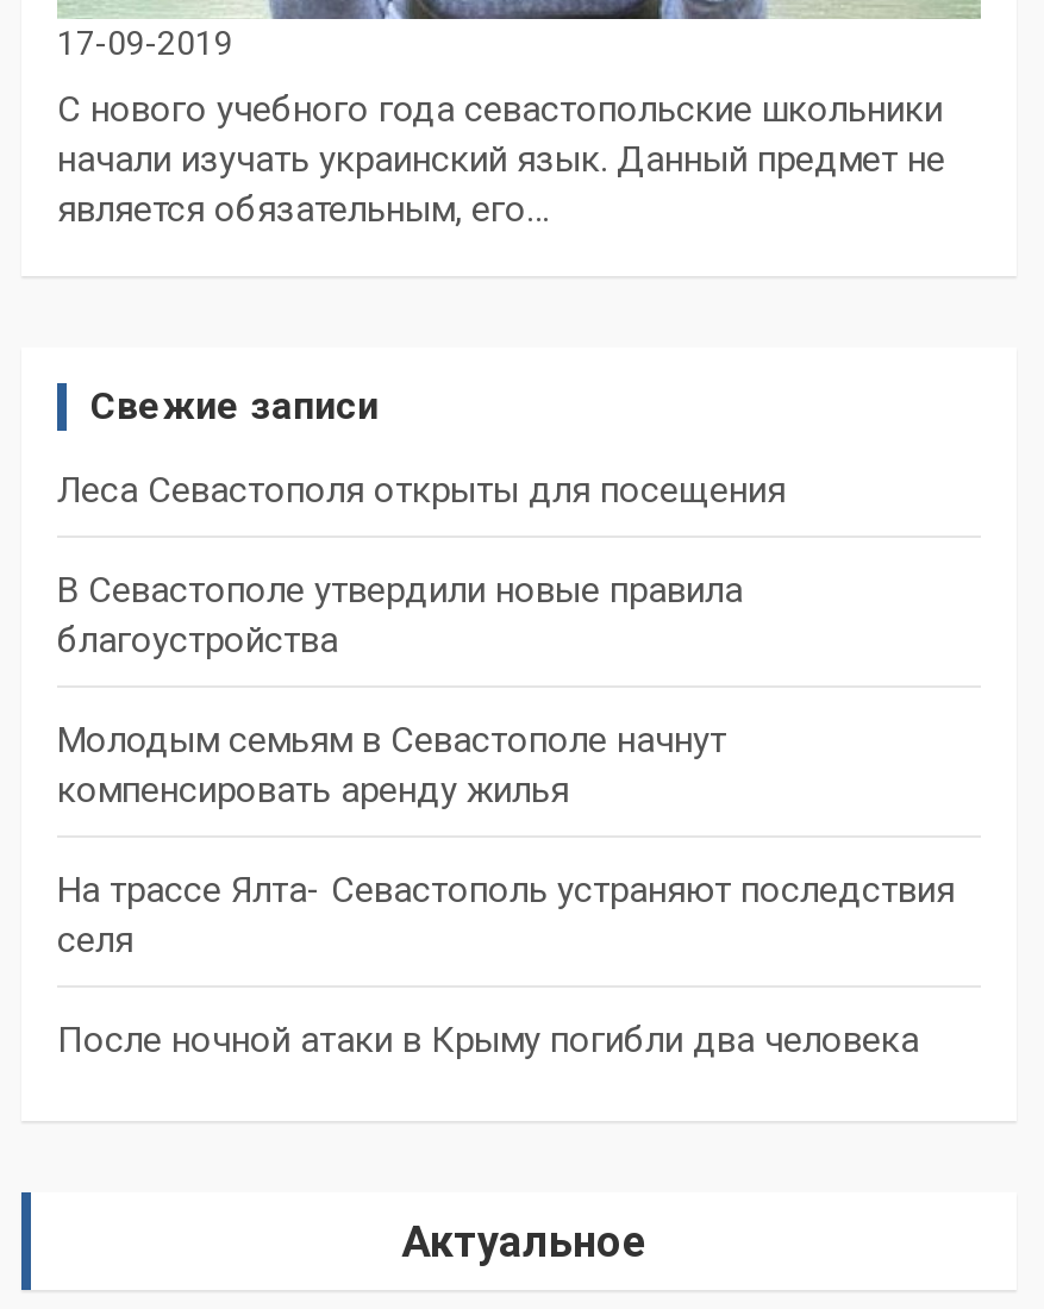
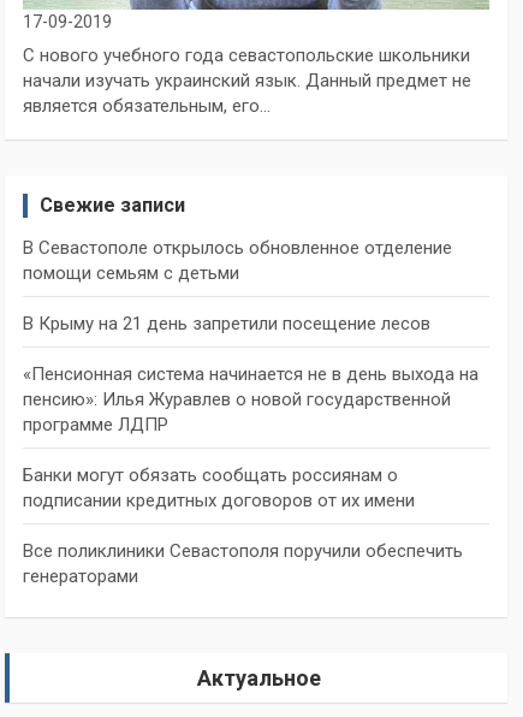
[57,468,786,511] Леса Севастополя открыты для посещения -> [23,237,452,284] В Севастополе открылось обновленное отделение | помощи семьям с детьми
[57,568,743,661] В Севастополе утвердили новые правила | благоустройства -> [23,313,430,334] В Крыму на 21 день запретили посещение лесов
[57,718,726,811] Молодым семьям в Севастополе начнут | компенсировать аренду жилья -> [23,363,479,435] «Пенсионная система начинается не в день выхода на | пенсию»: Илья Журавлев о новой государственной | программе ЛДПР
[57,868,955,961] На трассе Ялта- Севастополь устраняют последствия | селя -> [23,464,415,511] Банки могут обязать сообщать россиянам о | подписании кредитных договоров от их имени
[57,1018,919,1061] После ночной атаки в Крыму погибли два человека -> [23,540,463,587] Все поликлиники Севастополя поручили обеспечить | генераторами

